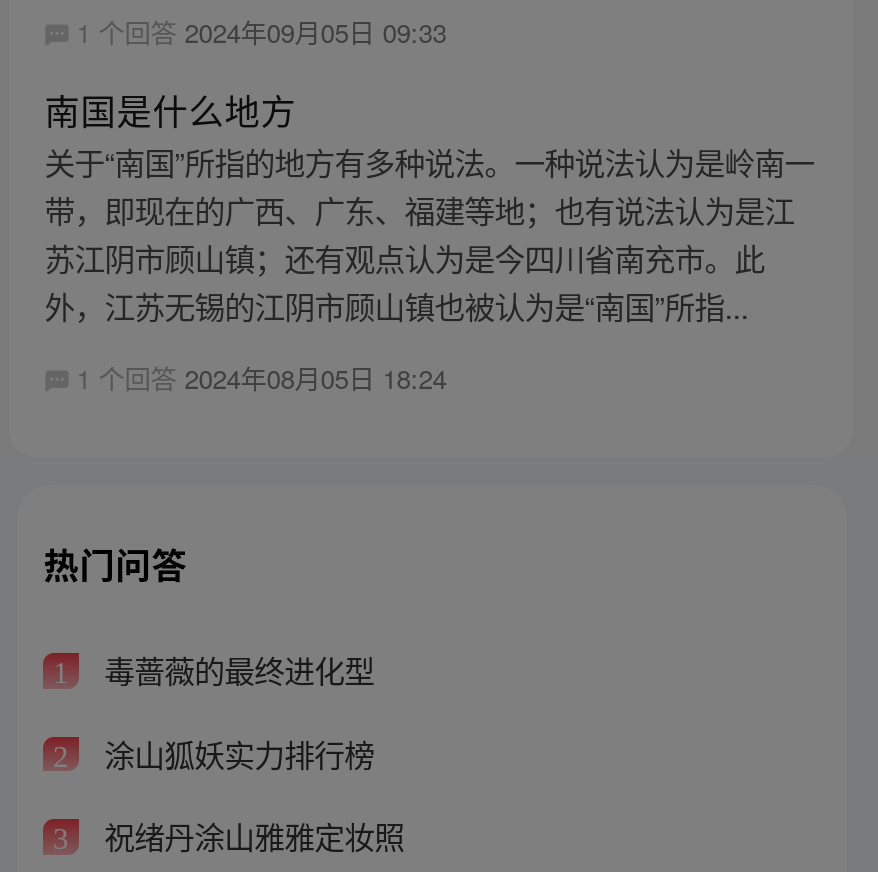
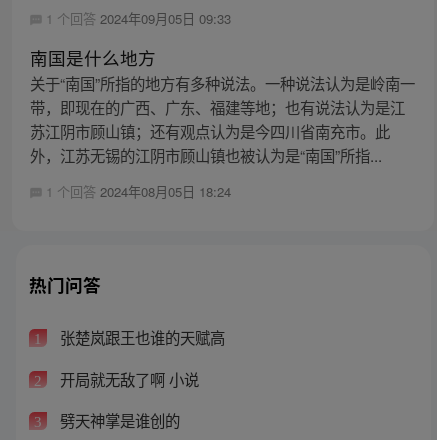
[96,648,374,692] 毒蔷薇的最终进化型 -> [56,326,225,348] 张楚岚跟王也谁的天赋高
[96,731,374,775] 涂山狐妖实力排行榜 -> [56,368,199,390] 开局就无敌了啊 小说
[96,814,404,858] 祝绪丹涂山雅雅定妆照 -> [56,409,180,431] 劈天神掌是谁创的

